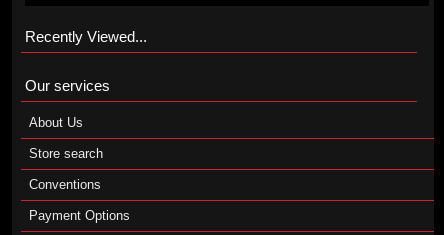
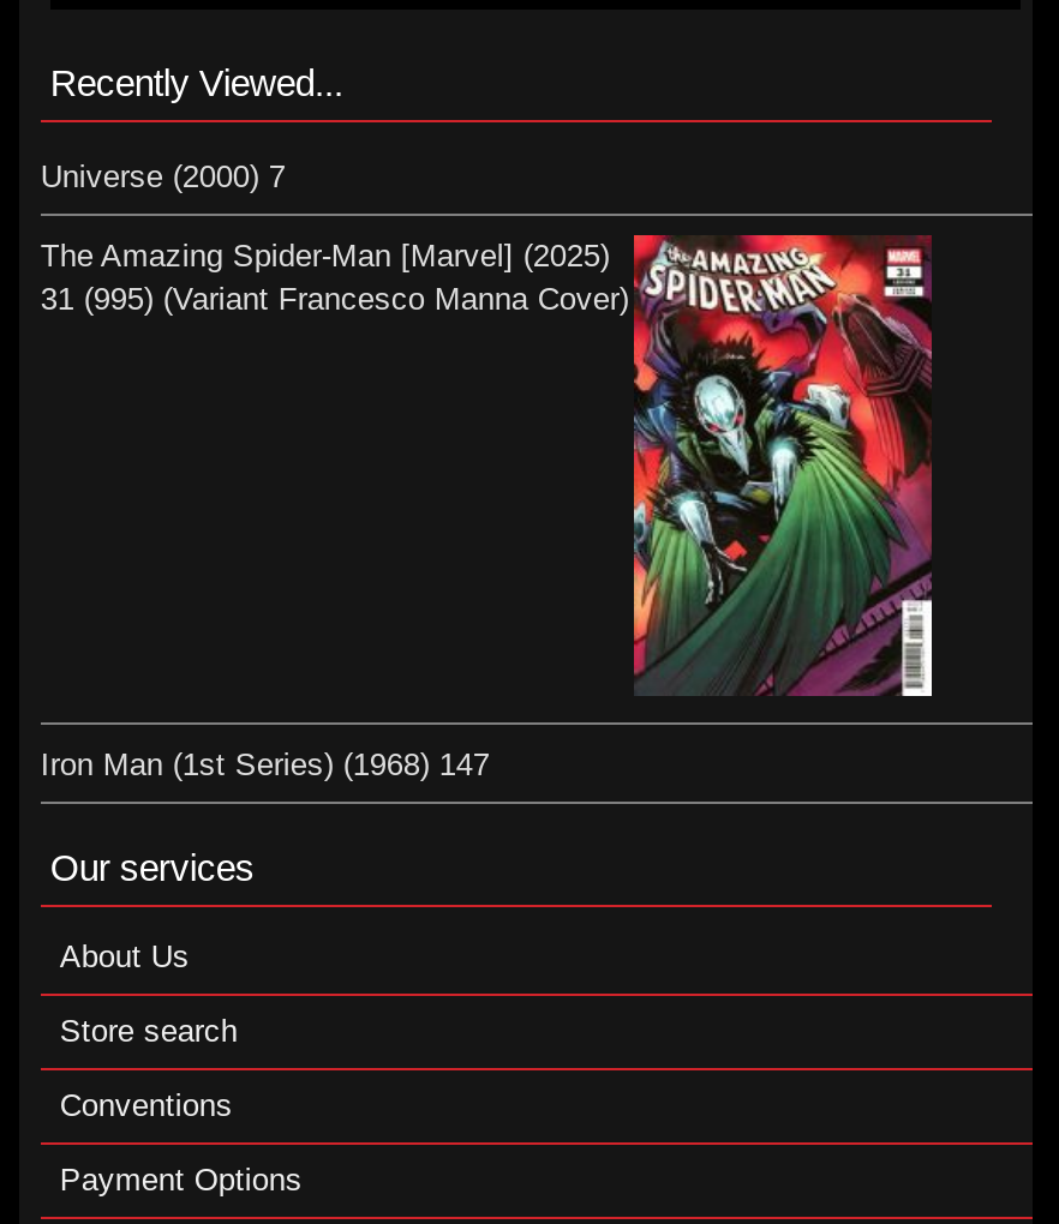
none -> [41,158,937,698] [image] | Universe (2000) 7 | The Amazing Spider-Man [Marvel] (2025) | 31 (995) (Variant Francesco Manna Cover)
none -> [41,747,490,783] Iron Man (1st Series) (1968) 147

